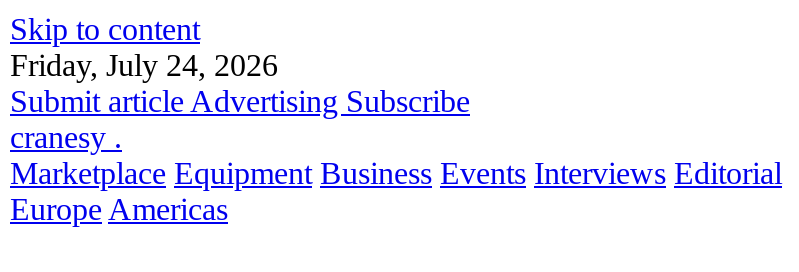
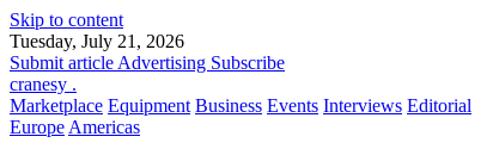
[10,48,278,82] Friday, July 24, 2026 -> [10,31,184,51] Tuesday, July 21, 2026

